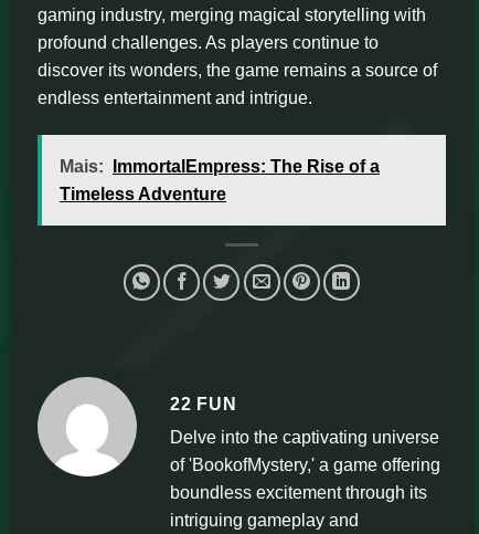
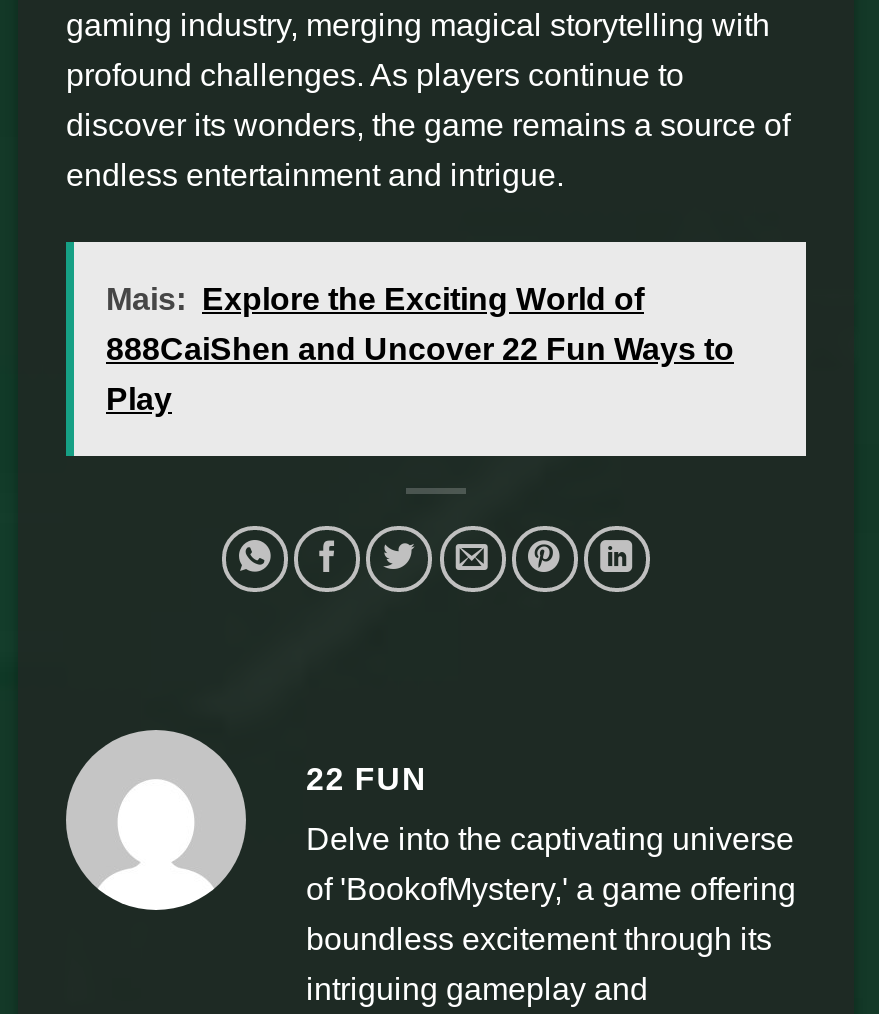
[60,157,380,203] Mais: ImmortalEmpress: The Rise of a | Timeless Adventure -> [106,282,734,416] Mais: Explore the Exciting World of | 888CaiShen and Uncover 22 Fun Ways to | Play

